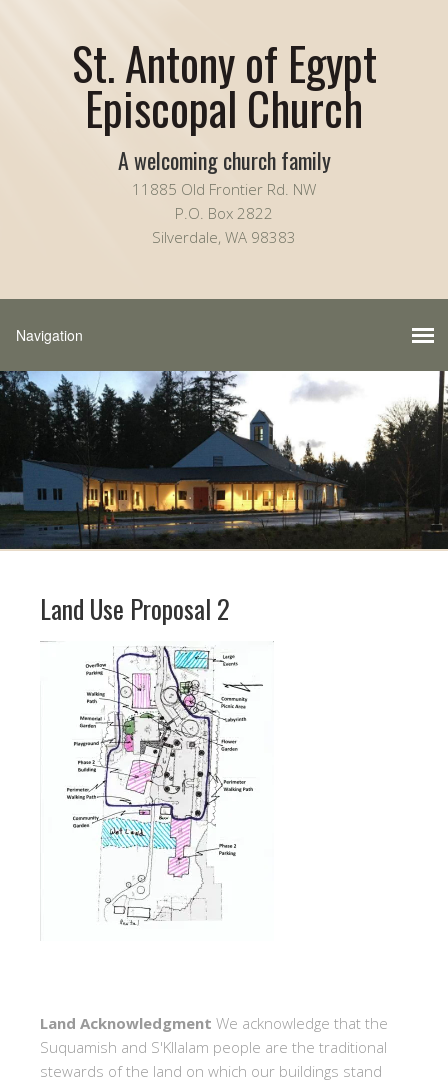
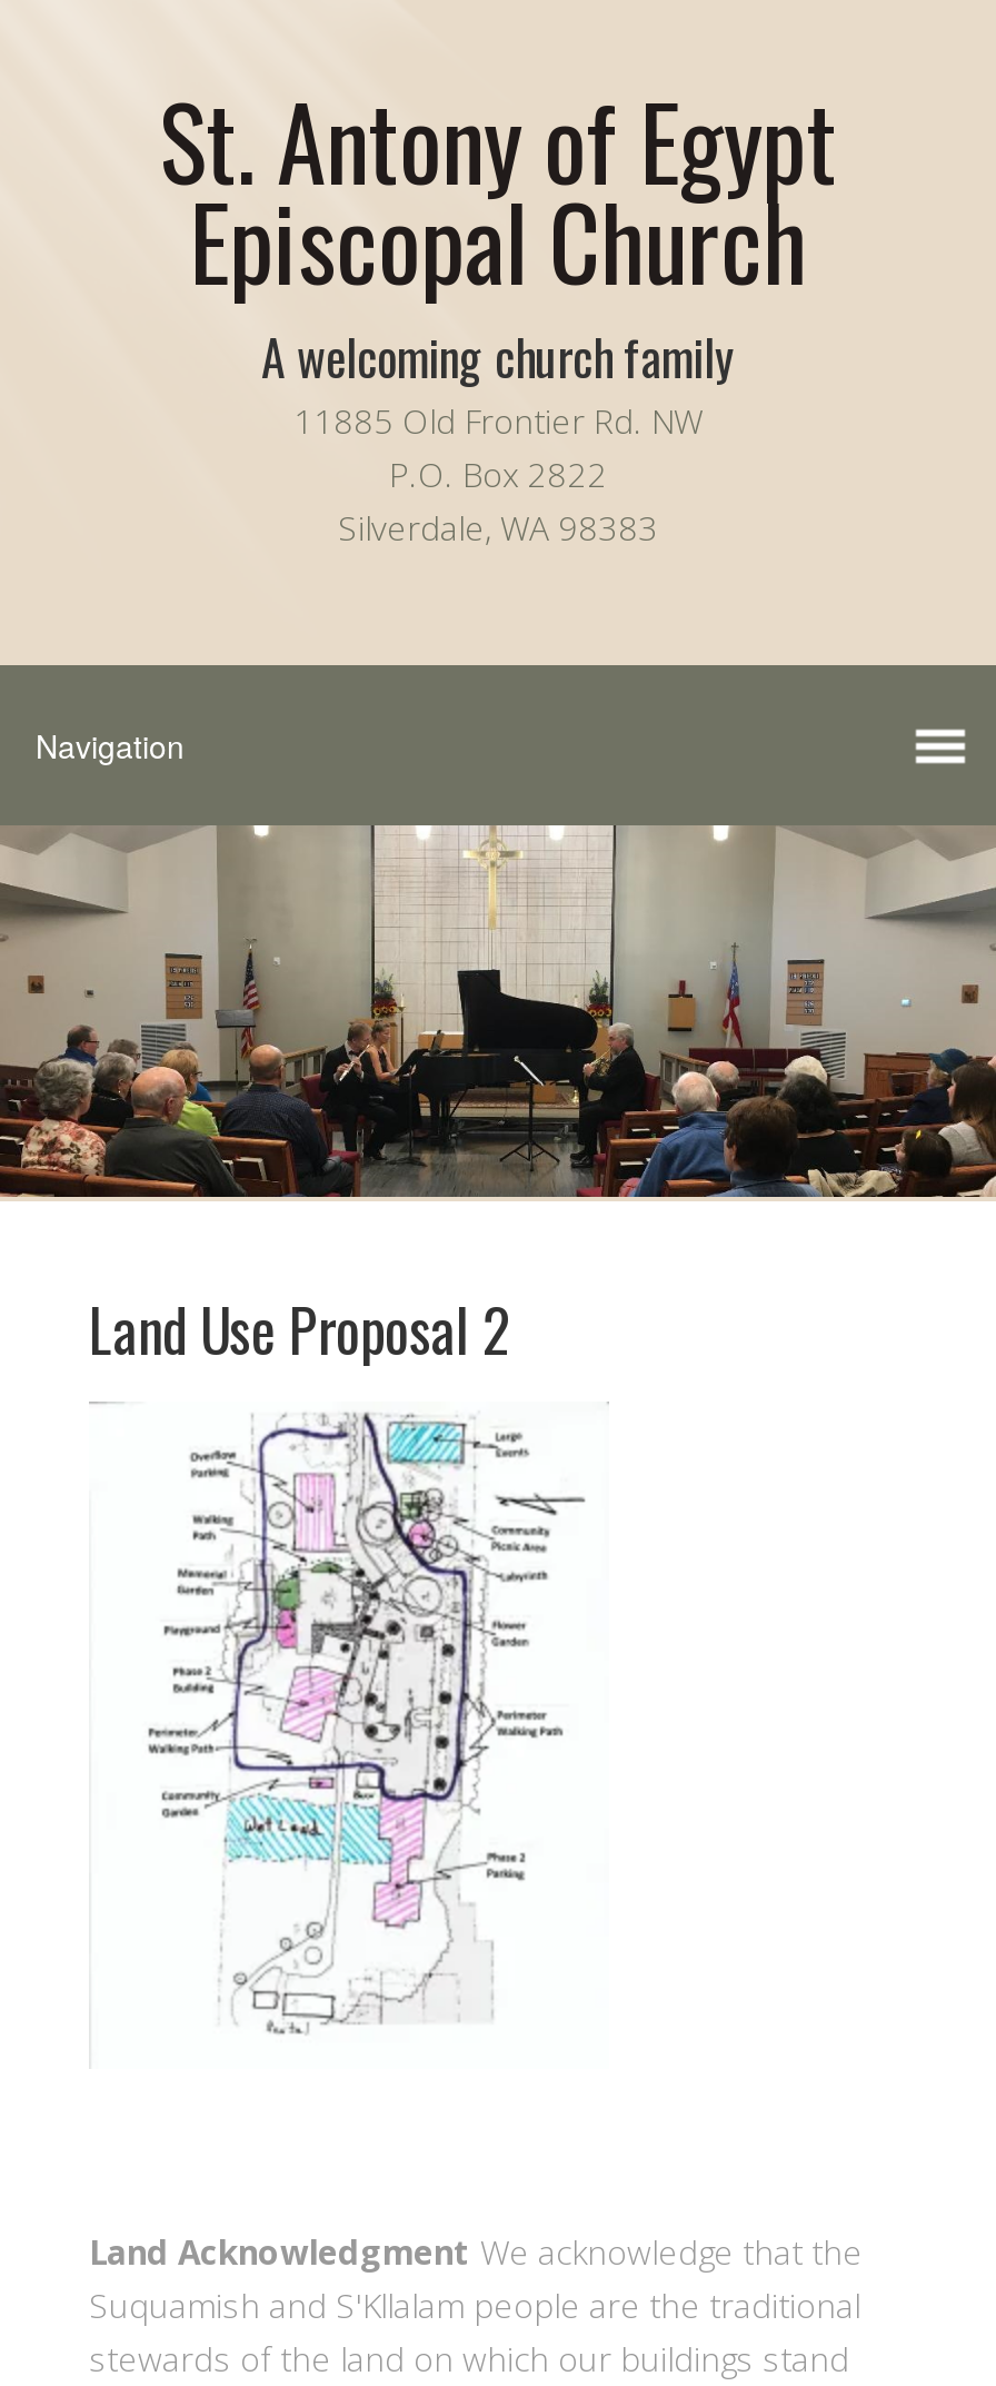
[3,370,445,550] [image] -> [7,823,989,1199] [image]

